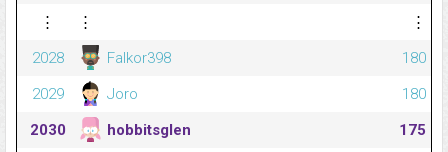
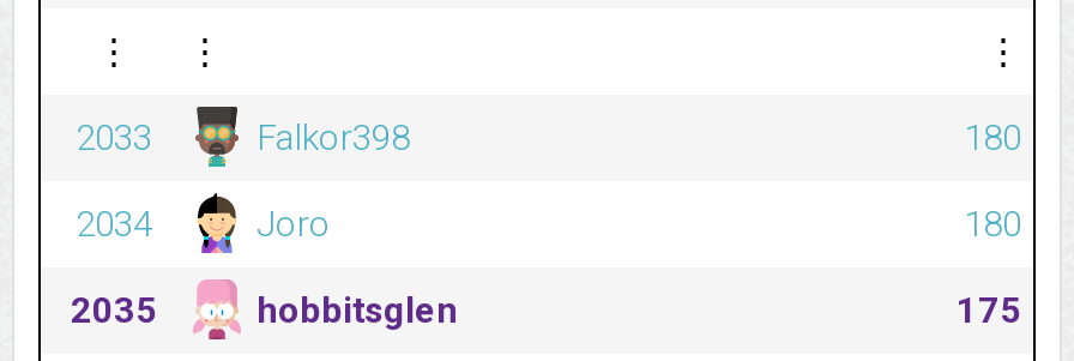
[31,49,63,67] 2028 -> [76,117,152,160] 2033
[31,85,63,103] 2029 -> [76,203,152,246] 2034
[29,121,65,139] 2030 -> [71,289,157,332] 2035

